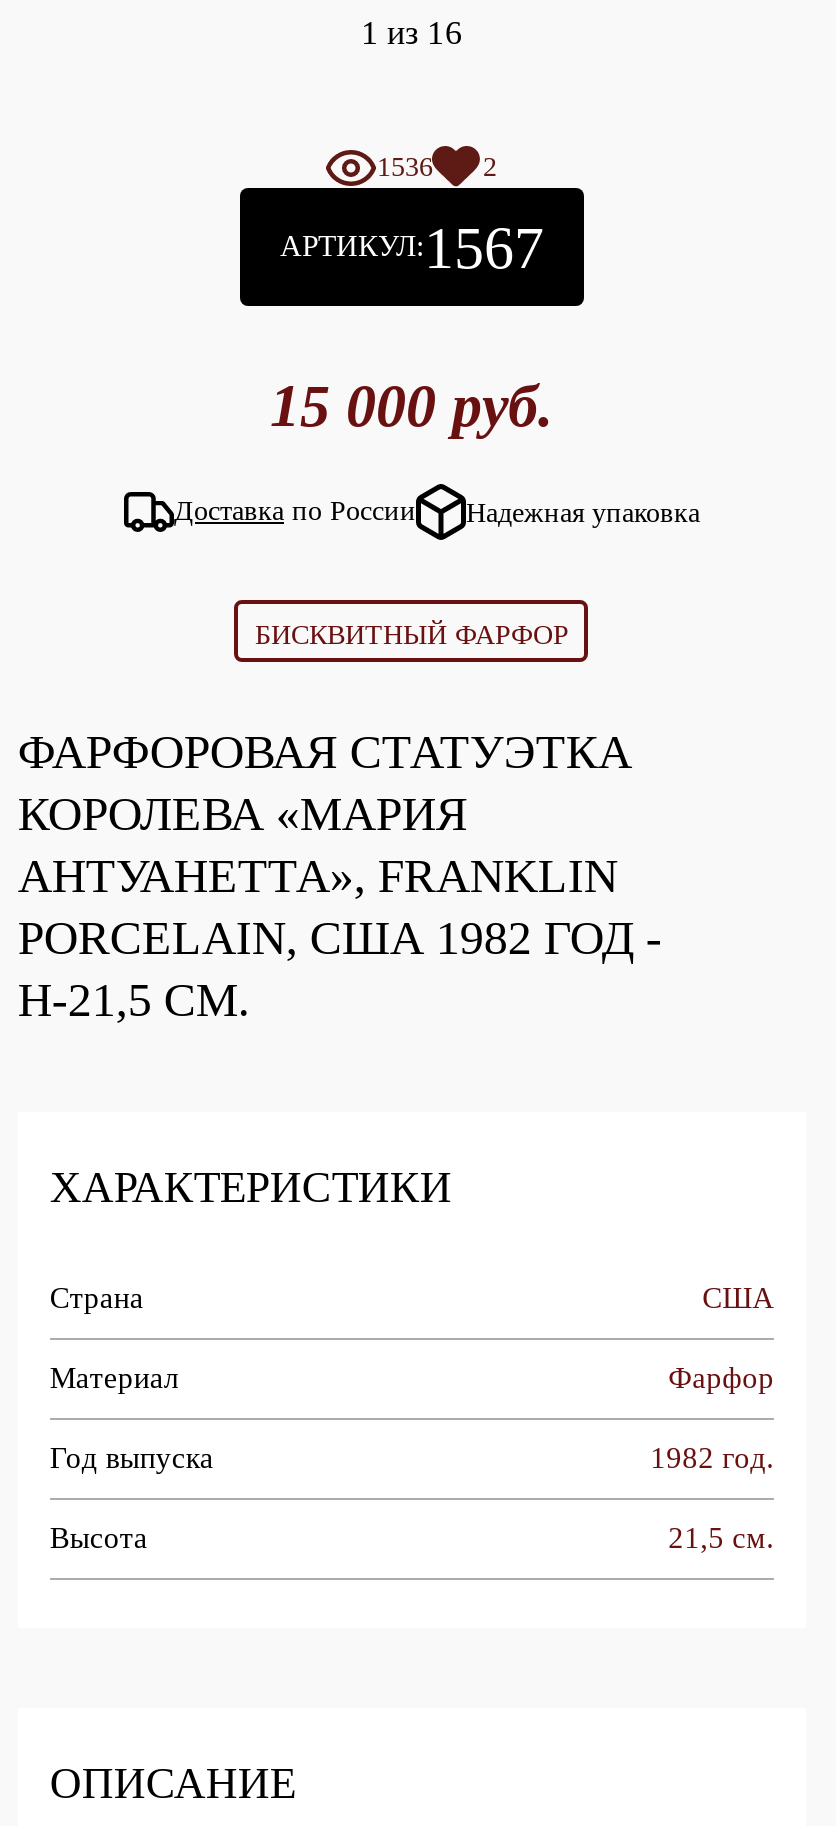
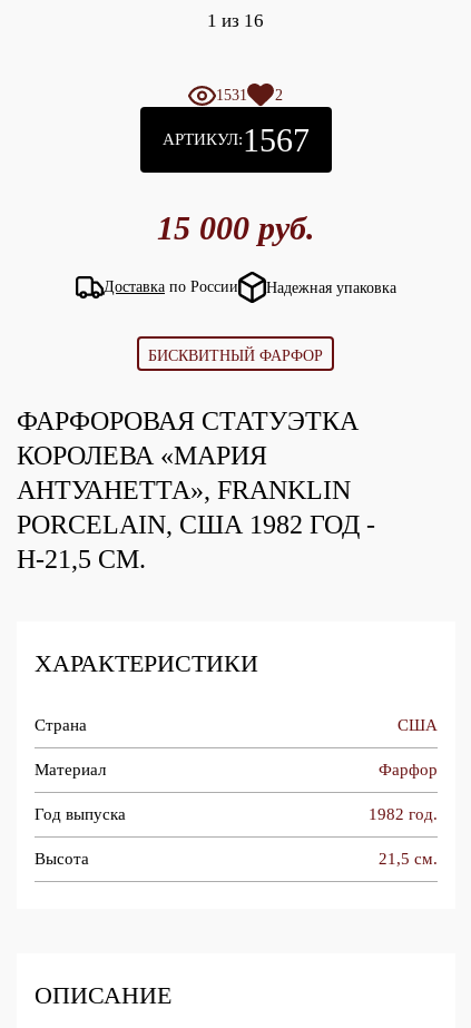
[377,151,497,181] 1536 2 -> [217,86,283,103] 1531 2

